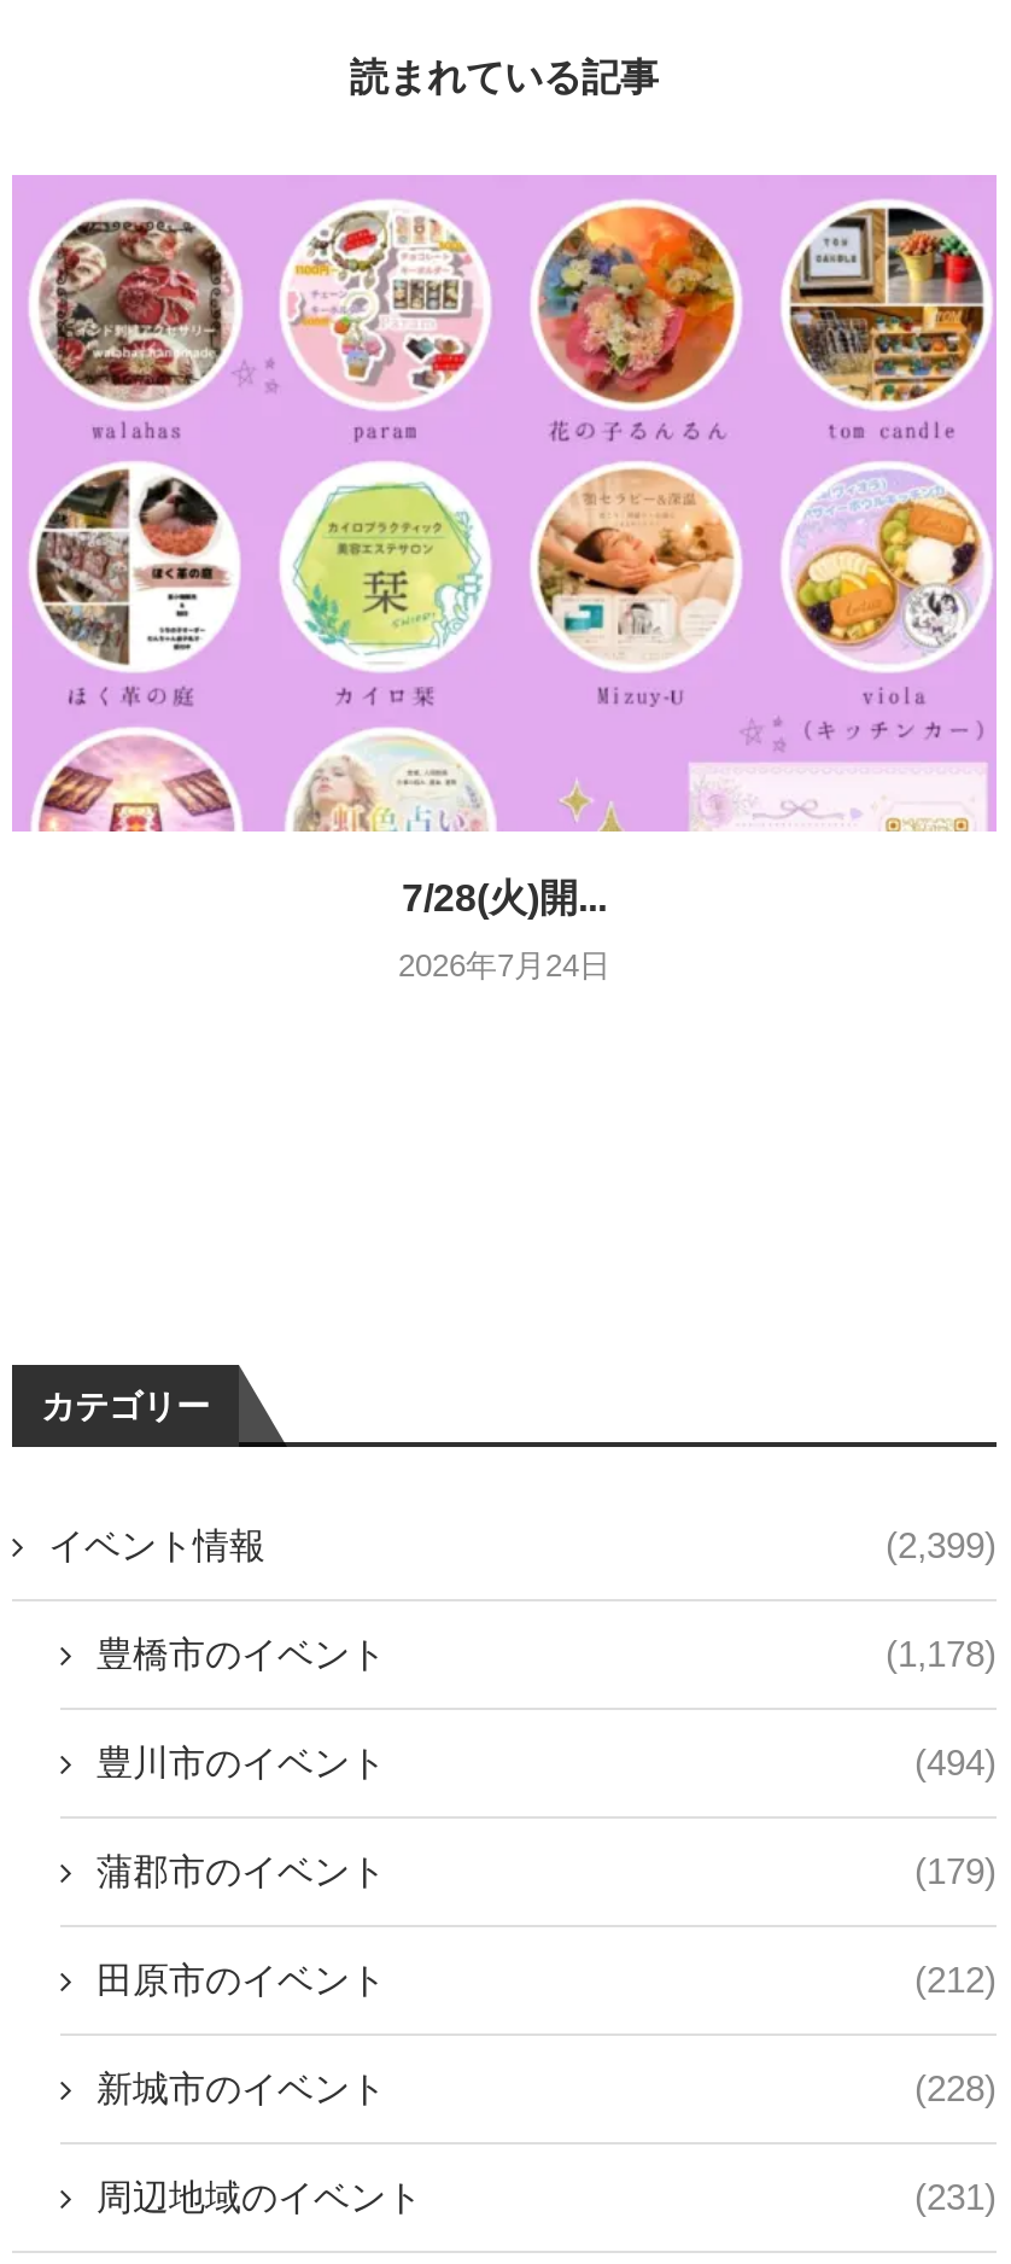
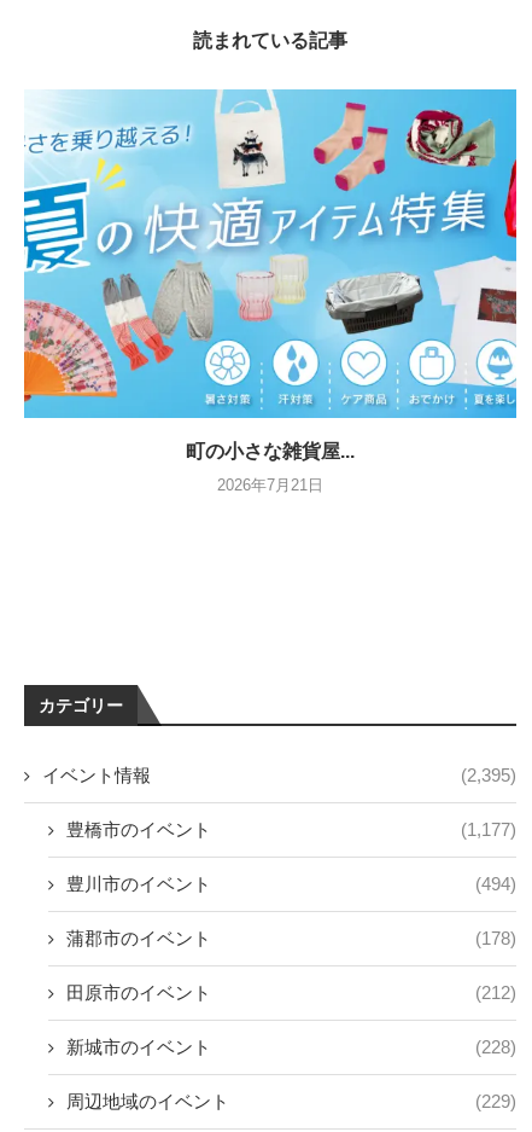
[12,174,999,917] [image] | 7/28(火)開... -> [23,88,518,461] [image] | 町の小さな雑貨屋...
[398,946,610,982] 2026年7月24日 -> [217,476,323,494] 2026年7月21日
[886,1523,997,1564] (2,399) -> [461,765,516,785] (2,395)
[886,1632,997,1673] (1,178) -> [461,819,516,840] (1,177)
[914,1849,997,1890] (179) -> [475,928,516,948] (178)
[914,2175,997,2216] (231) -> [475,1091,516,1111] (229)

